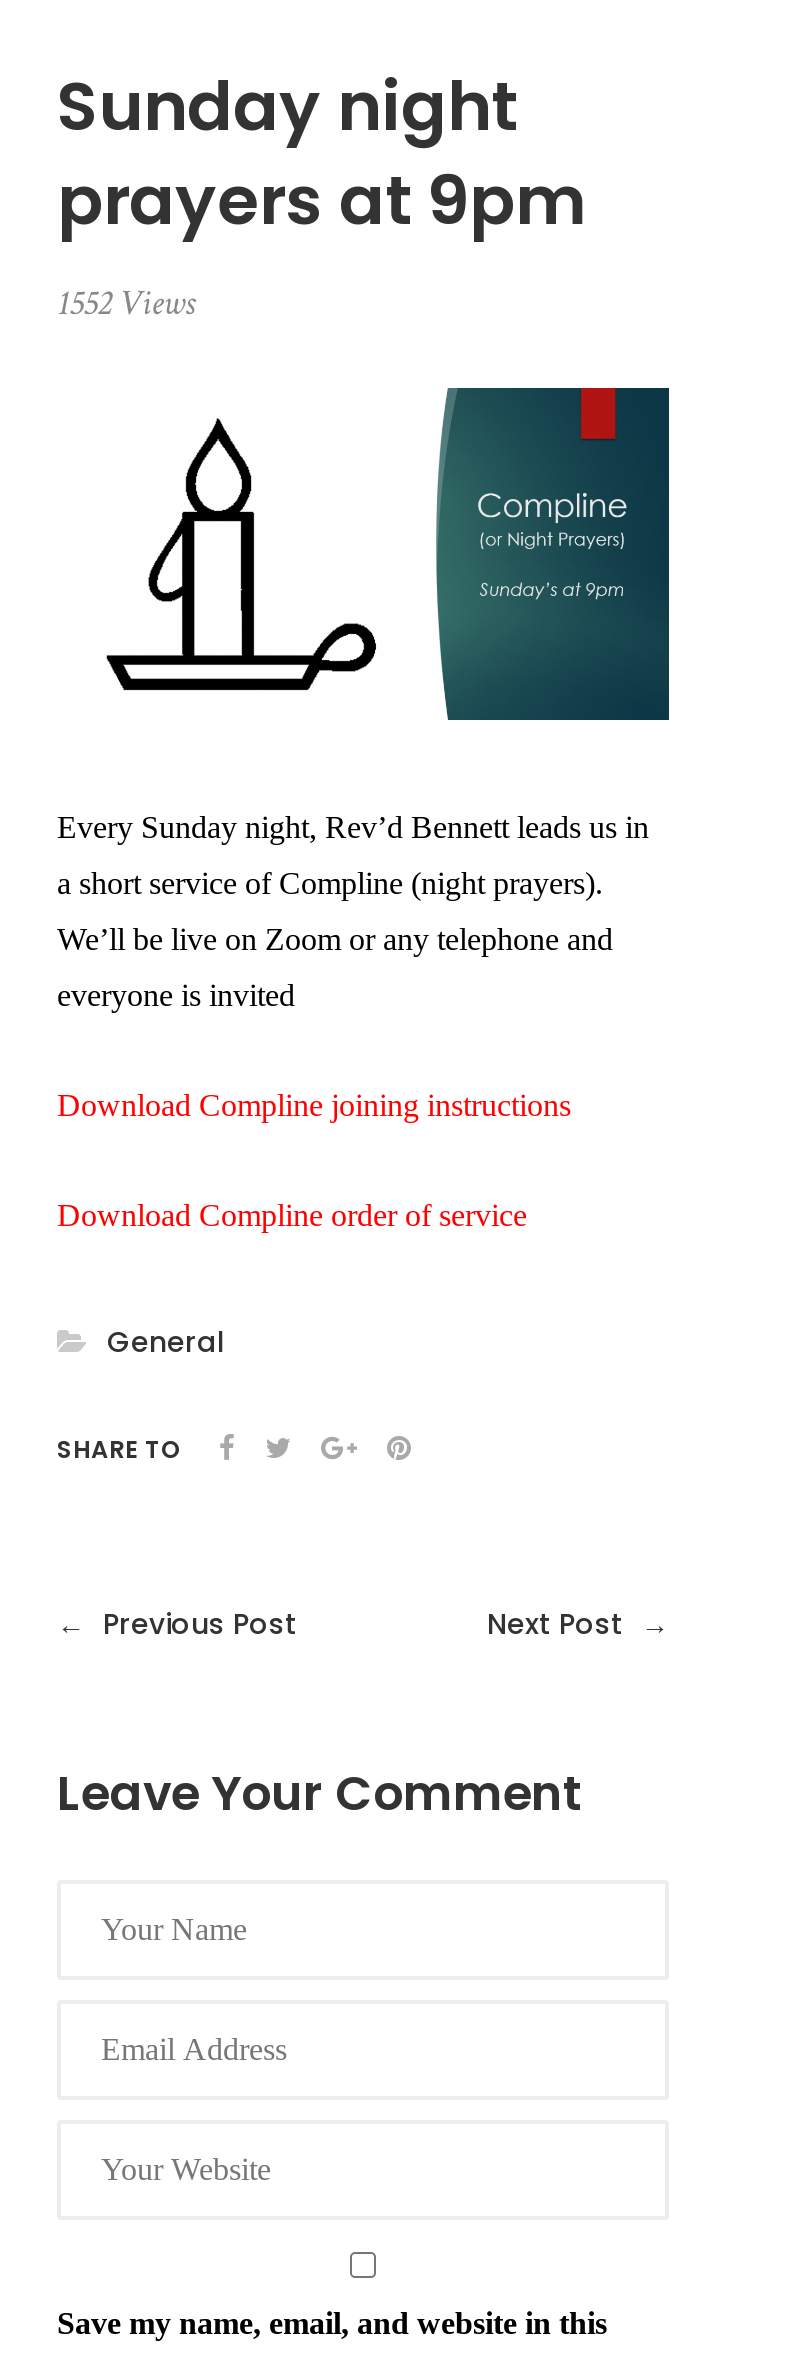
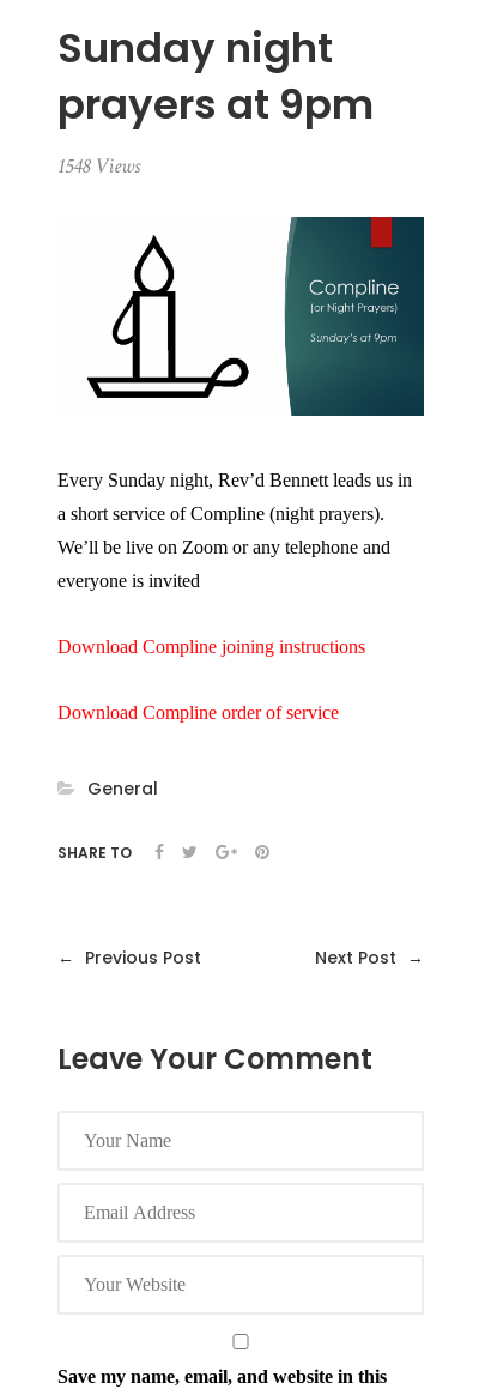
[57,280,195,326] 1552 Views -> [57,152,140,180] 1548 Views

